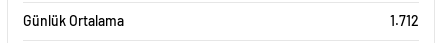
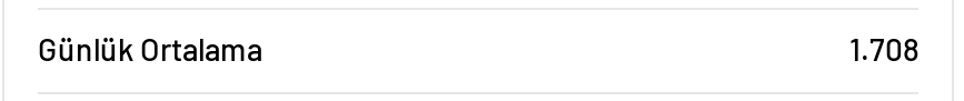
[390,12,419,29] 1.712 -> [849,30,918,68] 1.708

